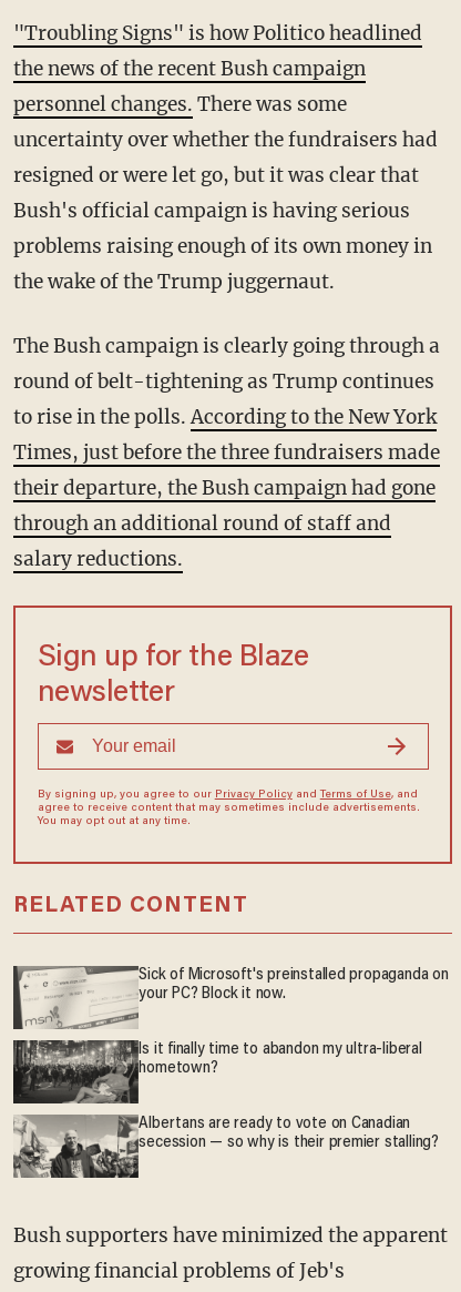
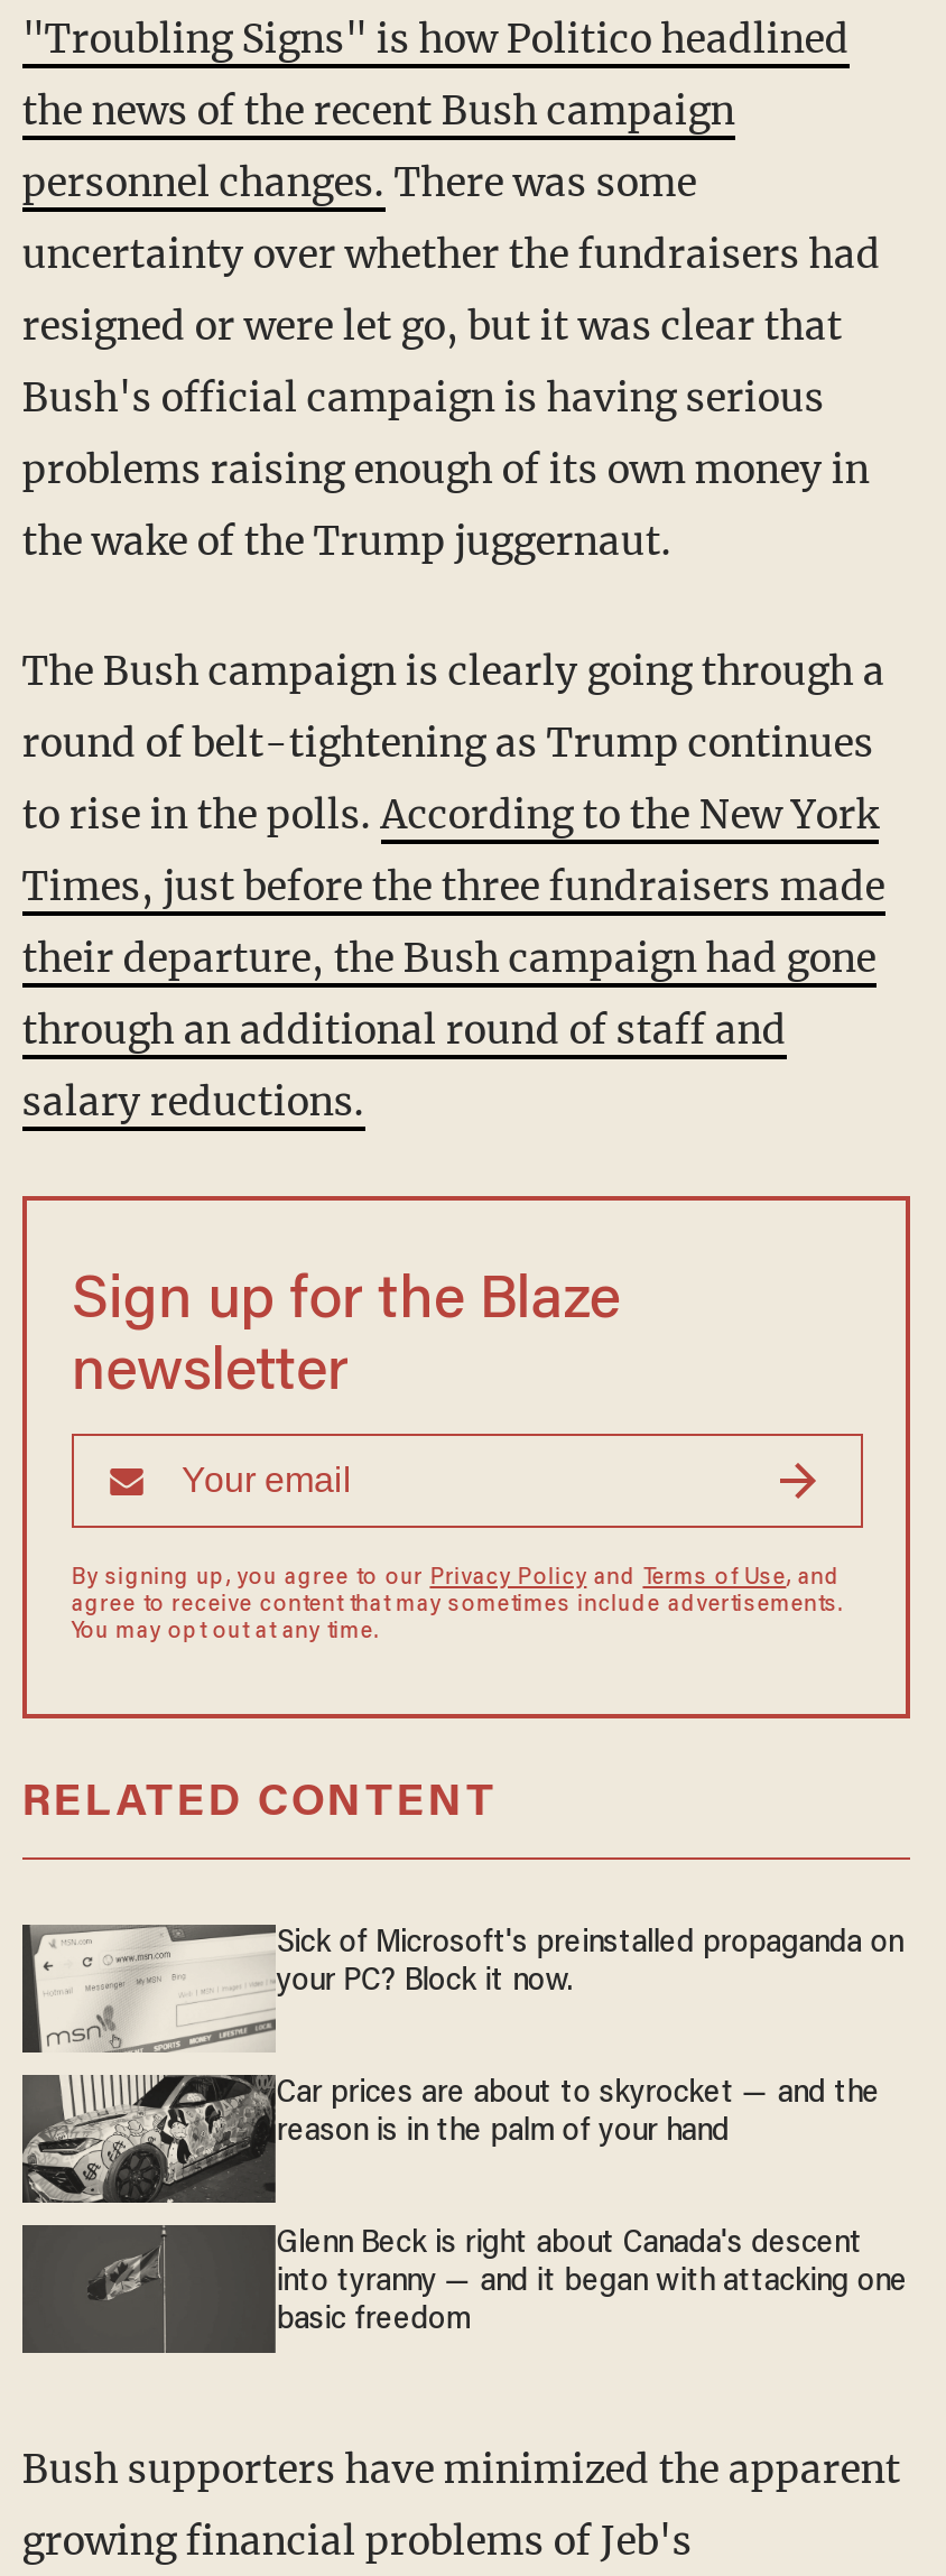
[13,1039,422,1105] [image] | Is it finally time to abandon my ultra-liberal | hometown? -> [20,2075,880,2205] [image] | Car prices are about to skyrocket — and the | reason is in the palm of your hand
[13,1115,439,1178] [image] | Albertans are ready to vote on Canadian | secession — so why is their premier stalling? -> [20,2223,907,2355] [image] | Glenn Beck is right about Canada's descent | into tyranny — and it began with attacking one | basic freedom

